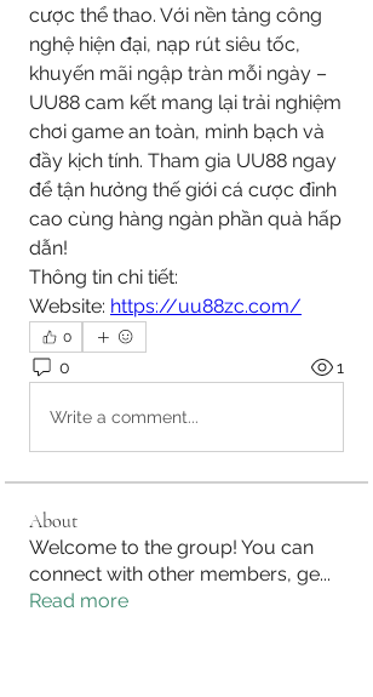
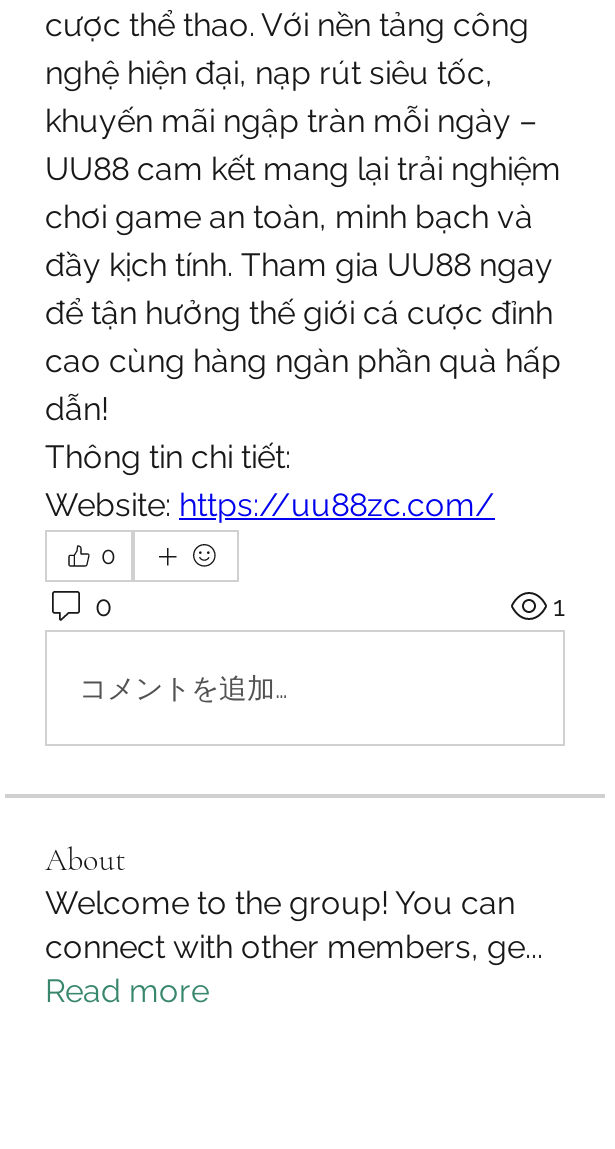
[50,407,199,426] Write a comment... -> [79,671,287,703] コメントを追加…

